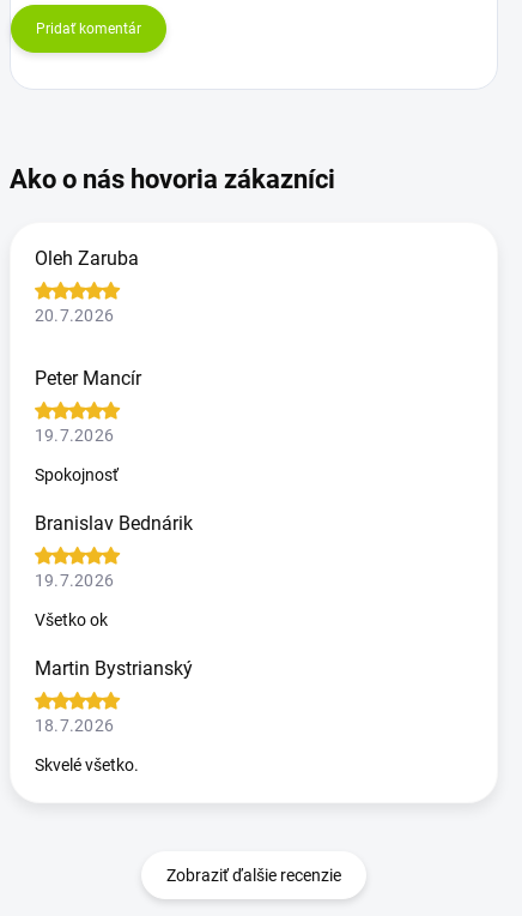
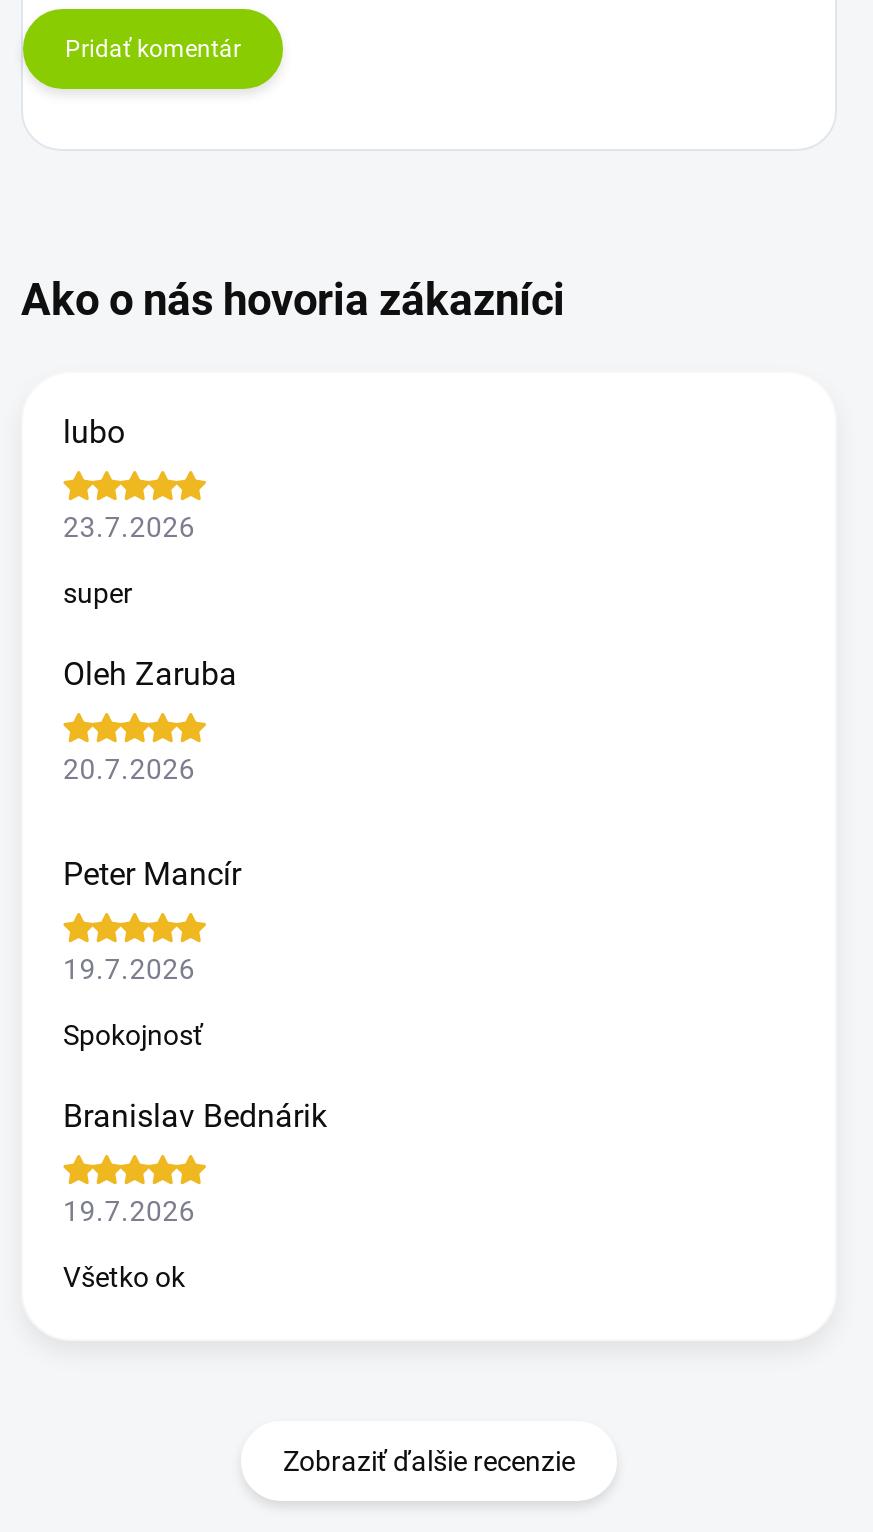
none -> [63,413,195,609] lubo | 23.7.2026 | super
moved [35,247,193,629] -> [63,655,327,1293]: Oleh Zaruba | 20.7.2026 | Peter Mancír | 19.7.2026 | Spokojnosť | Branislav Bednárik | 19.7.2026 | Všetko ok
[35,657,193,774] Martin Bystrianský | 18.7.2026 | Skvelé všetko. -> none

